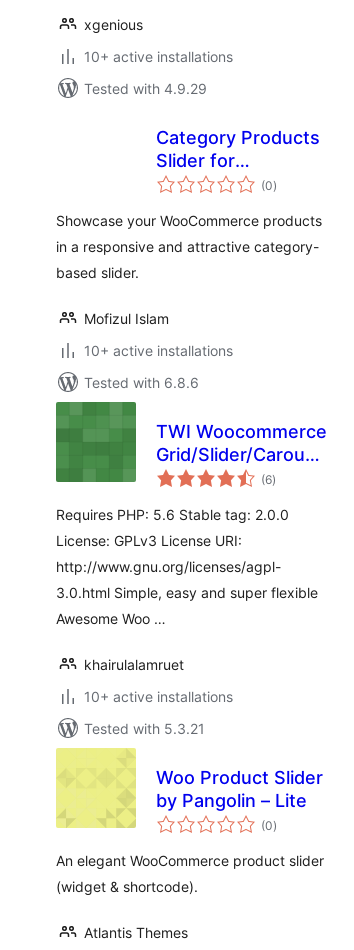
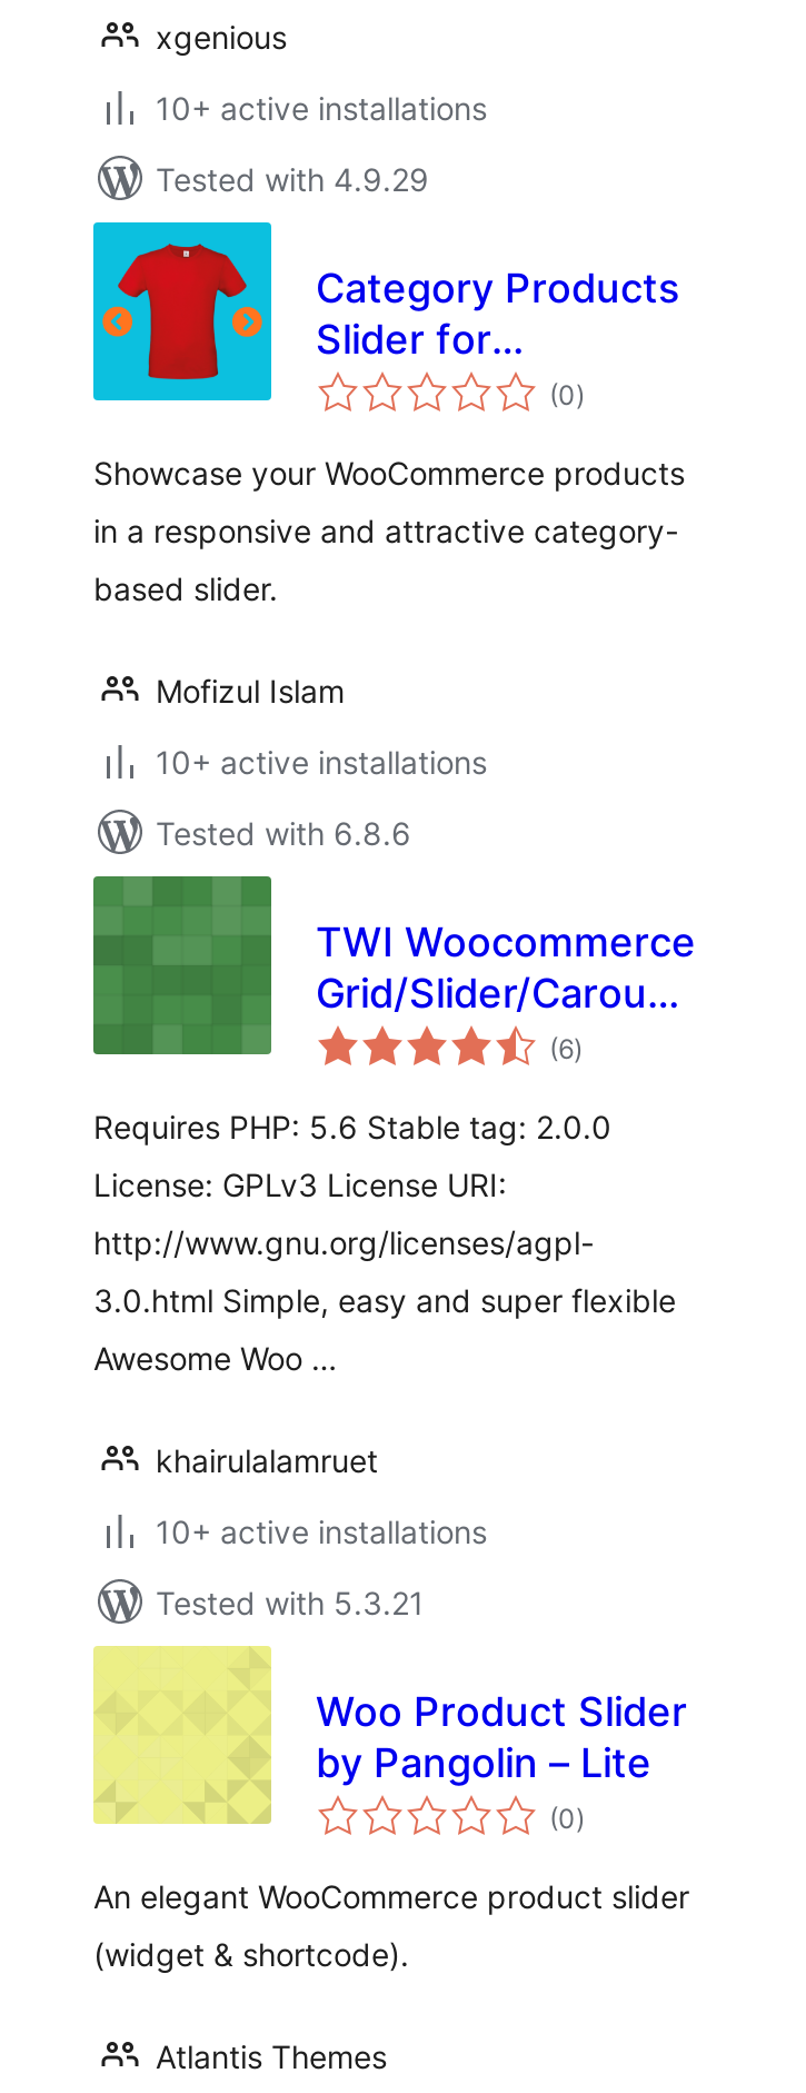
none -> [91,220,273,403] [image]

